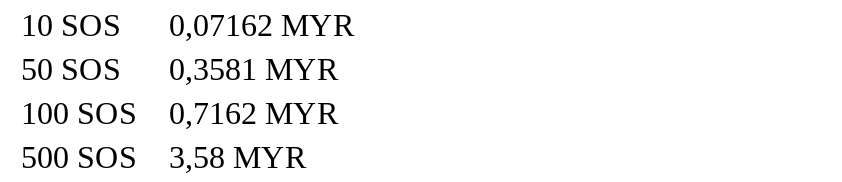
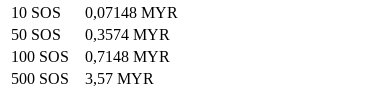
[21,8,355,42] 10 SOS 0,07162 MYR -> [11,4,178,21] 10 SOS 0,07148 MYR
[21,52,339,86] 50 SOS 0,3581 MYR -> [11,26,170,43] 50 SOS 0,3574 MYR
[21,96,339,130] 100 SOS 0,7162 MYR -> [11,48,170,65] 100 SOS 0,7148 MYR
[21,140,307,174] 500 SOS 3,58 MYR -> [11,70,154,87] 500 SOS 3,57 MYR

